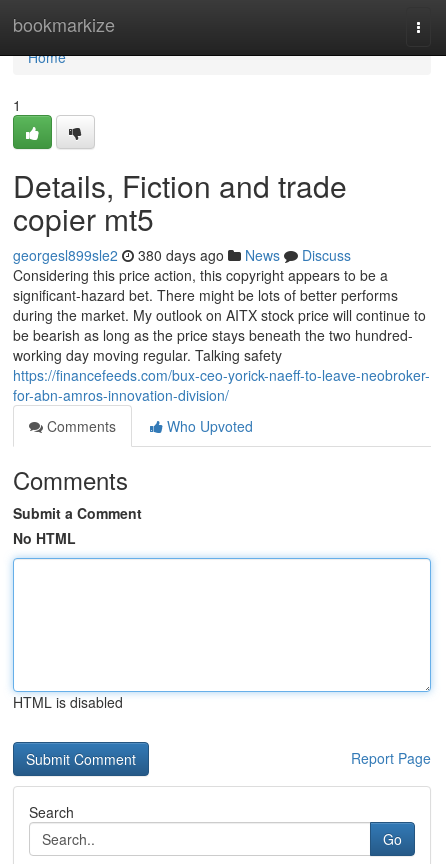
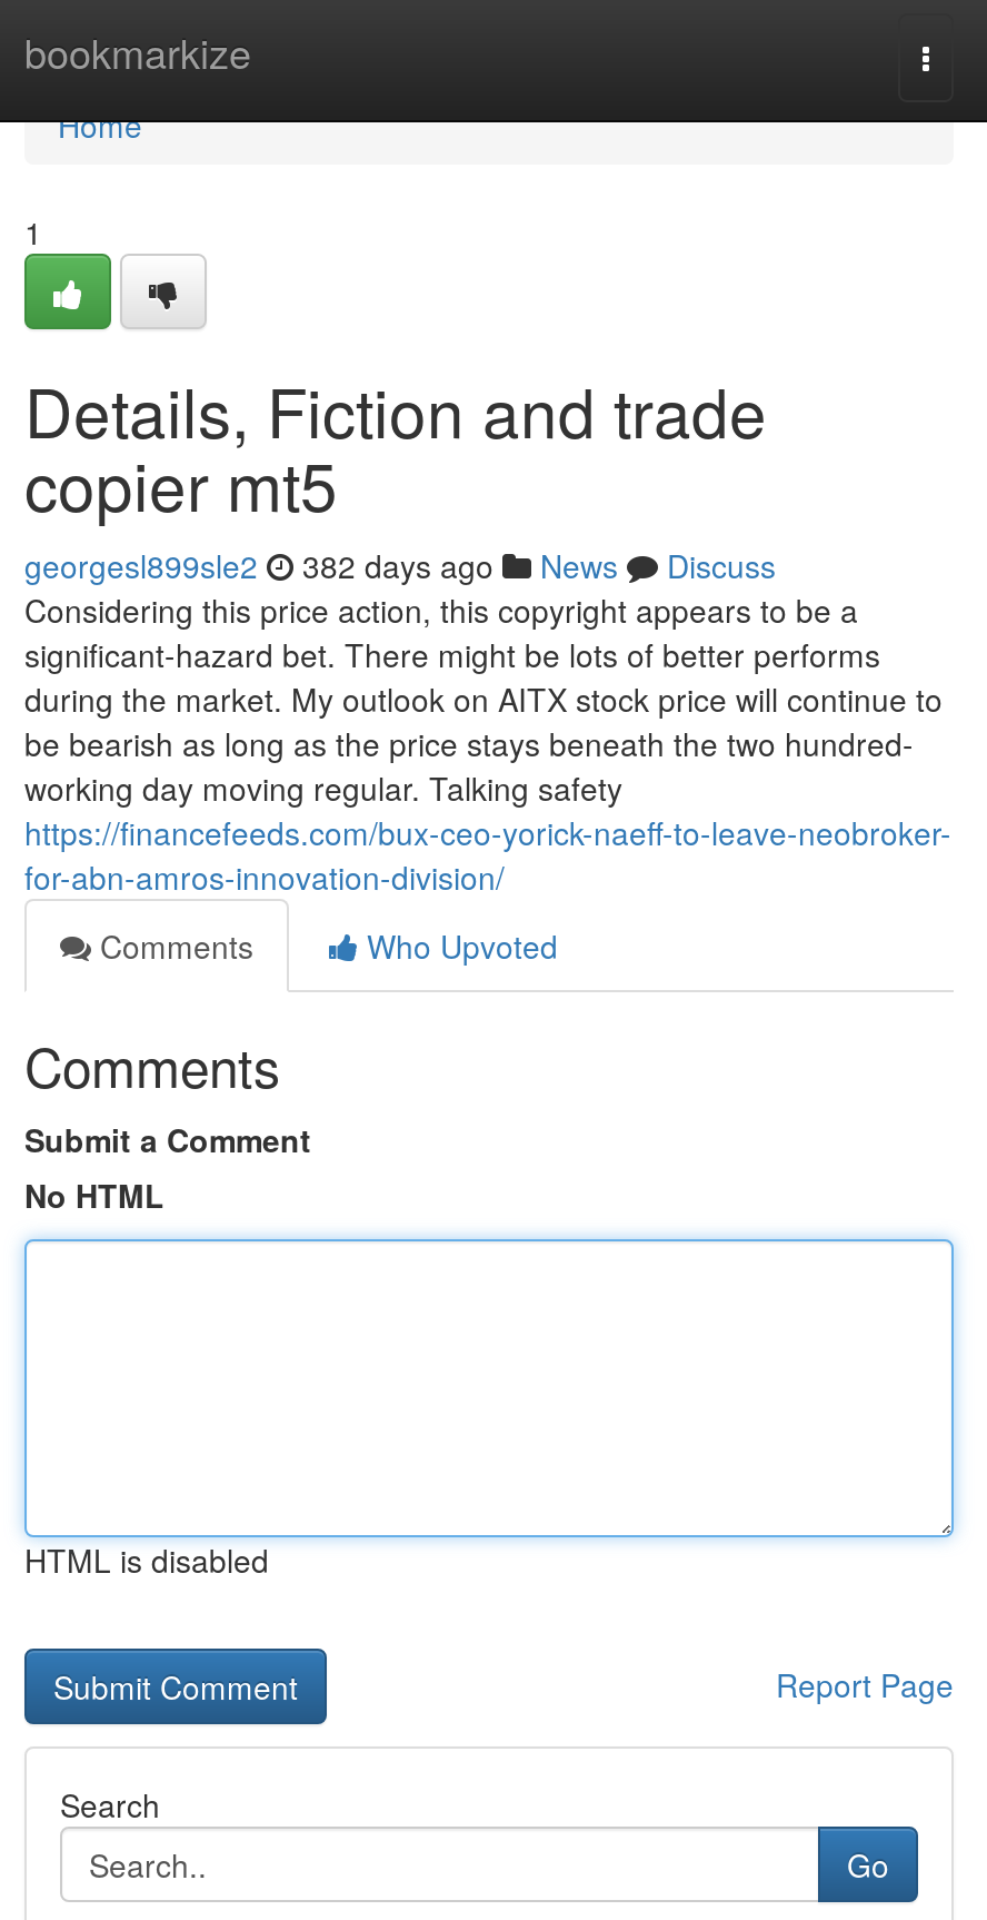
[13,245,351,265] georgesl899sle2 380 days ago News Discuss -> [24,543,776,587] georgesl899sle2 382 days ago News Discuss

